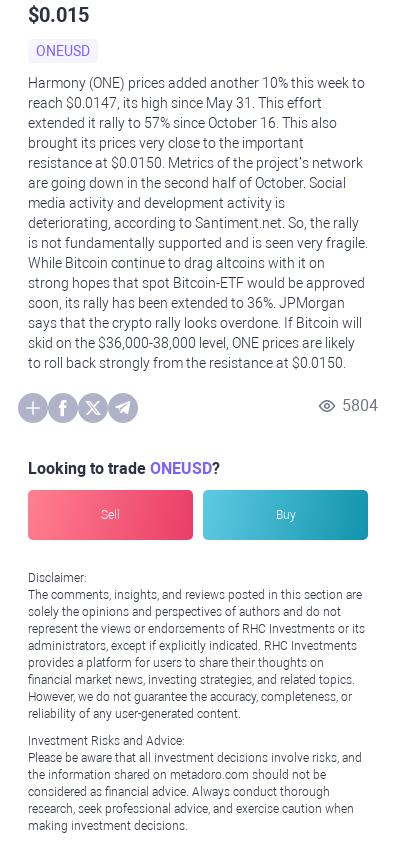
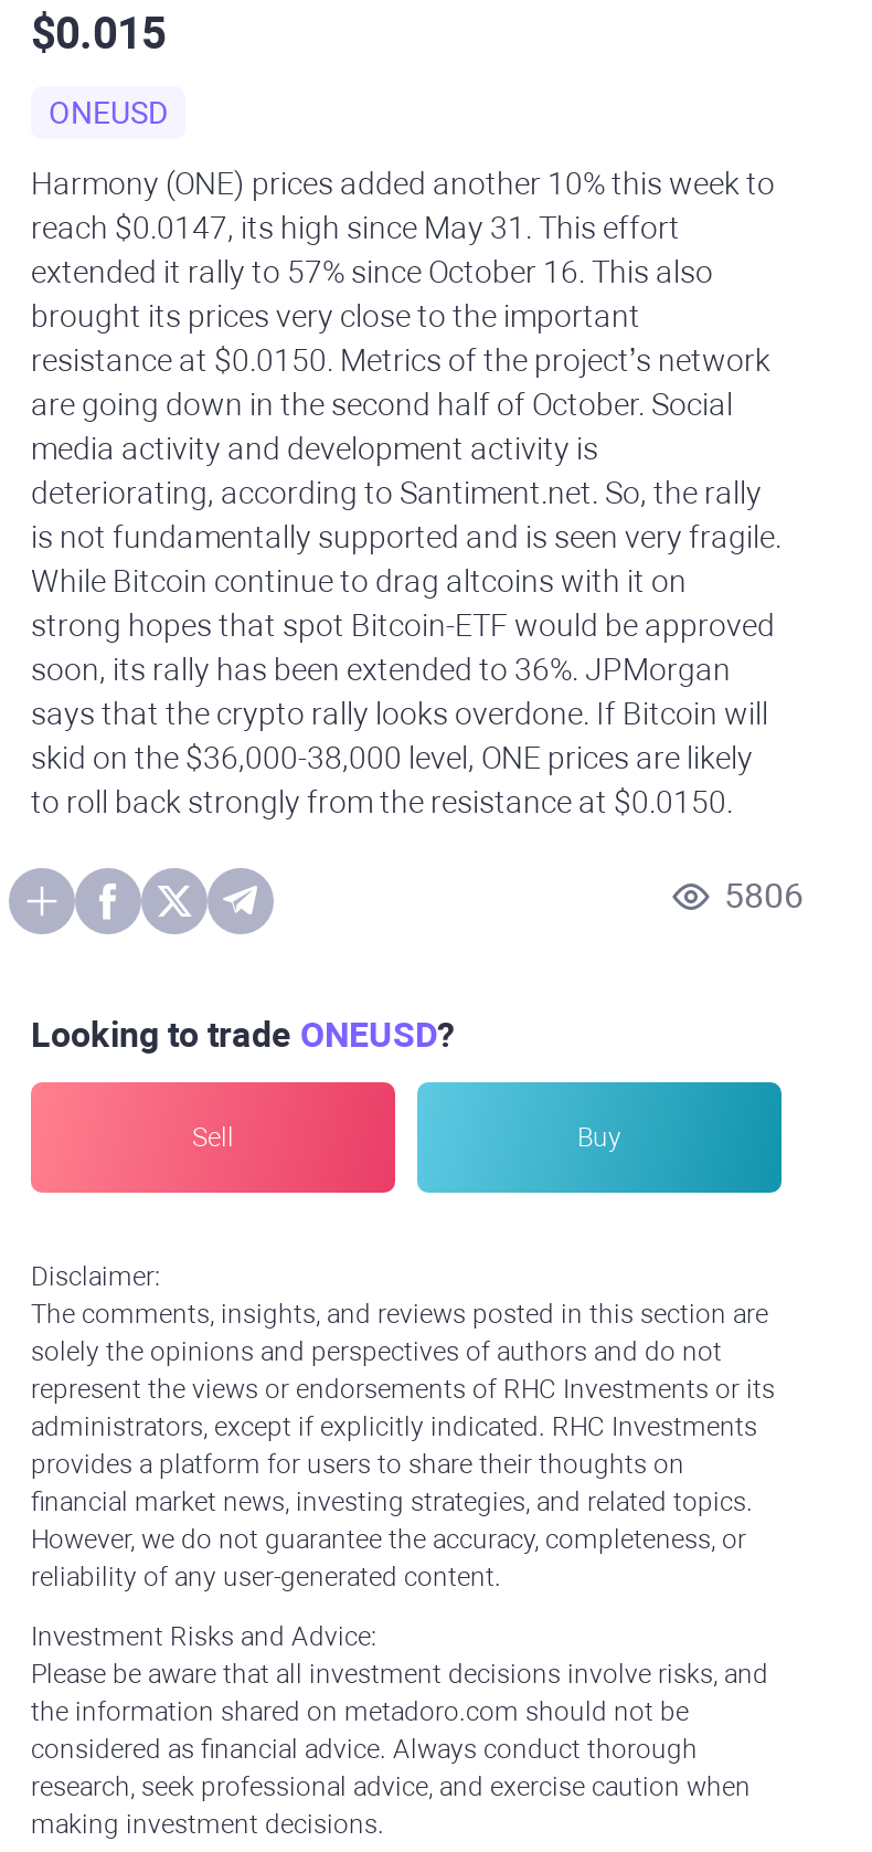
[342,395,378,414] 5804 -> [724,874,804,916] 5806

